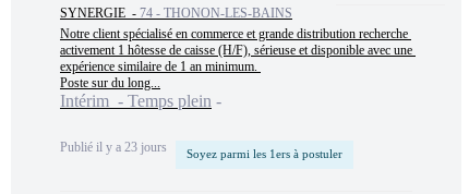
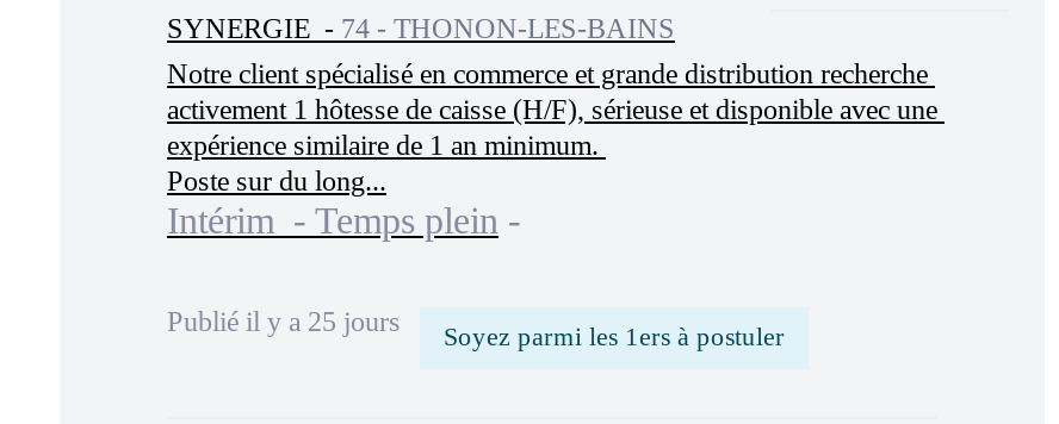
[60,139,170,154] Publié il y a 23 jours -> [167,304,408,337] Publié il y a 25 jours

